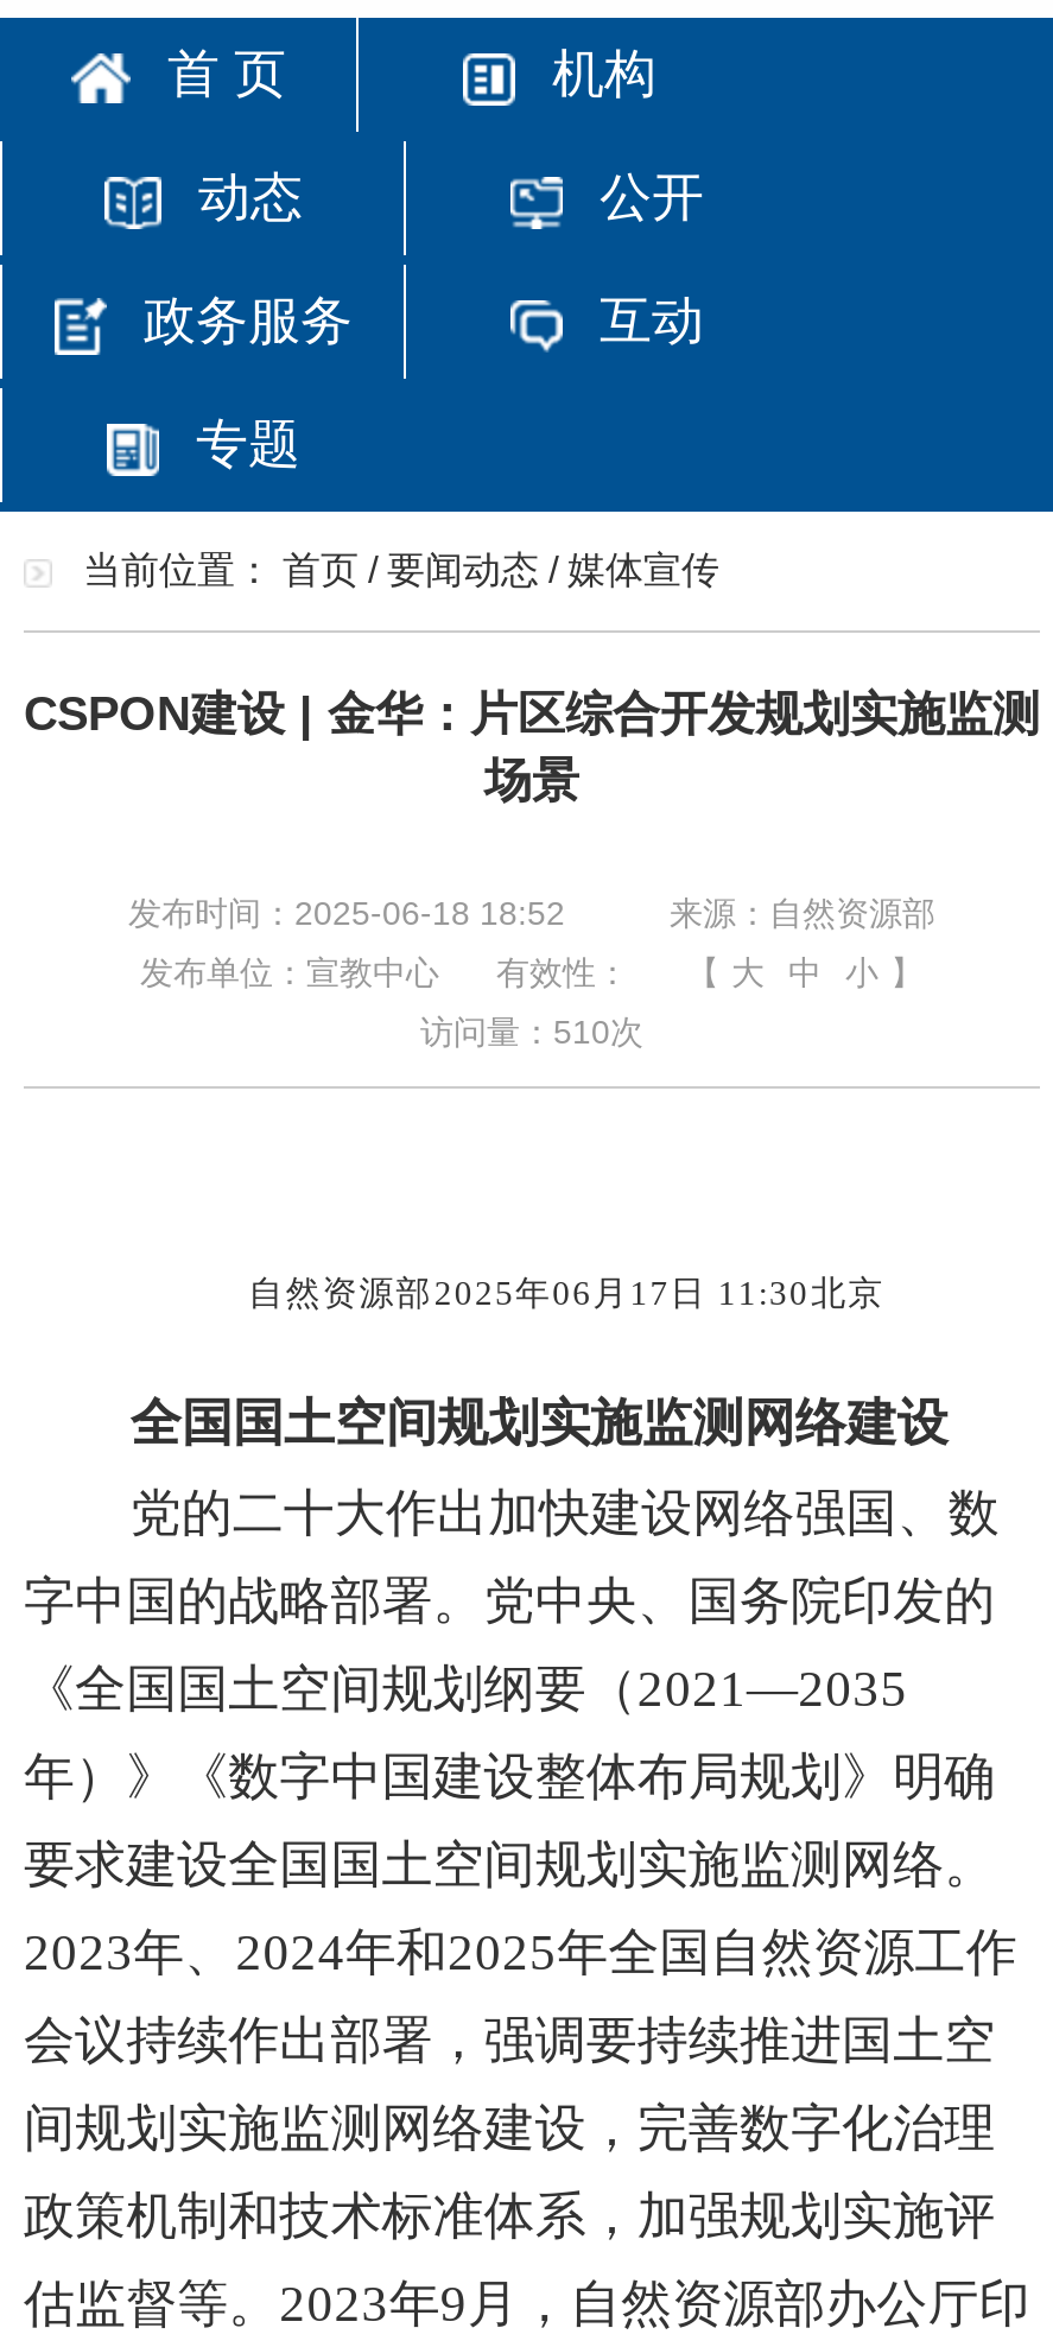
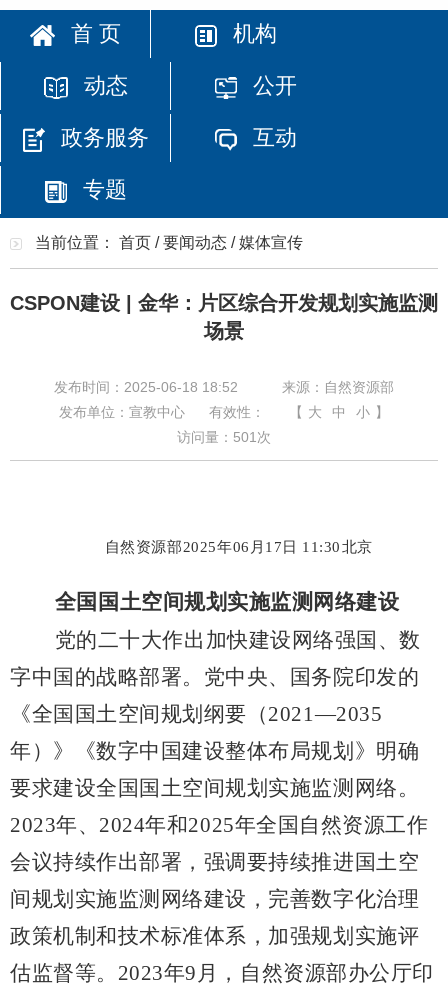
[420,1014,643,1052] 访问量：510次 -> [177,429,271,445] 访问量：501次

